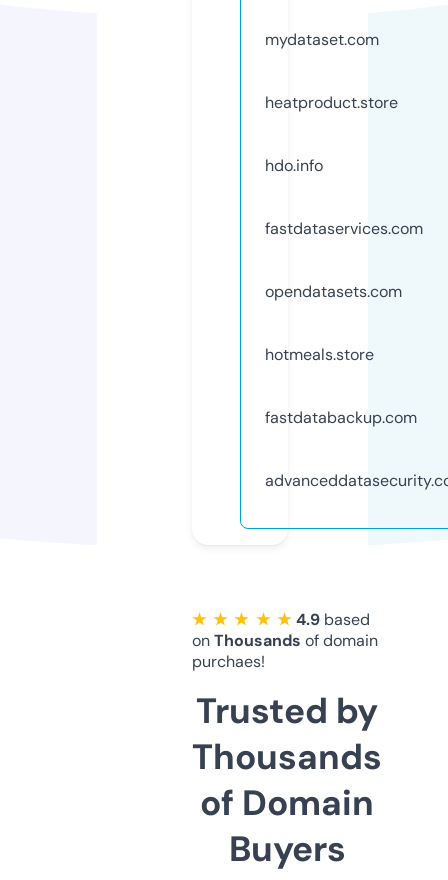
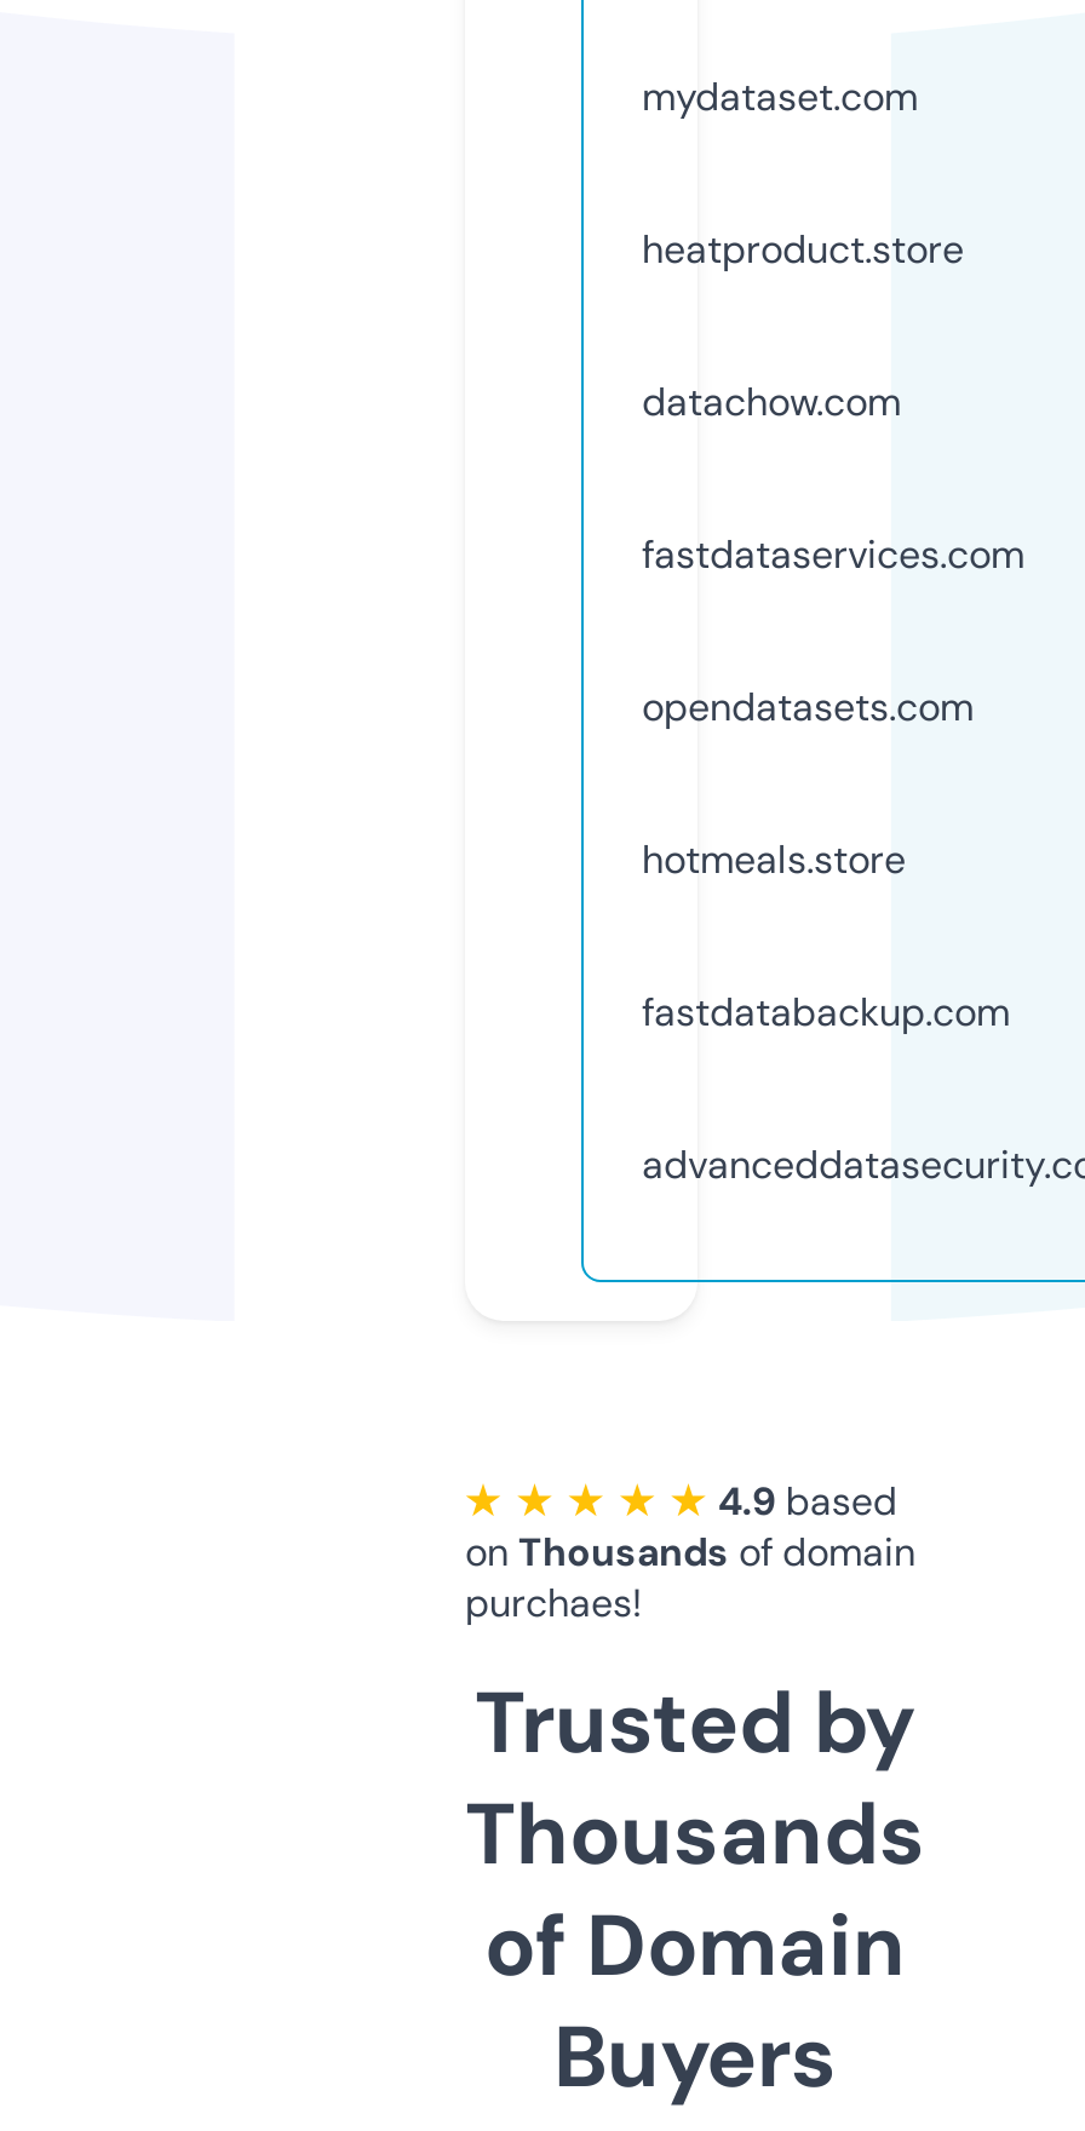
[265,155,323,176] hdo.info -> [642,376,901,427] datachow.com

